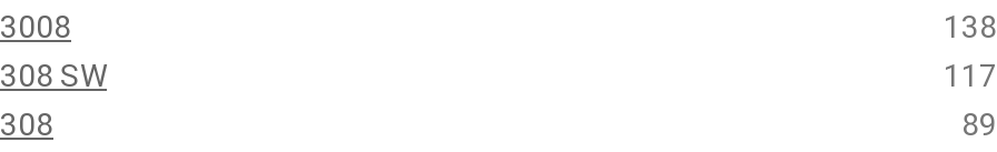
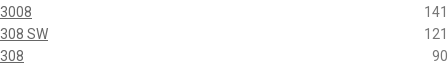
[944,9,997,44] 138 -> [424,4,448,20] 141
[944,58,997,93] 117 -> [424,26,448,42] 121
[961,107,997,142] 89 -> [432,48,448,64] 90

